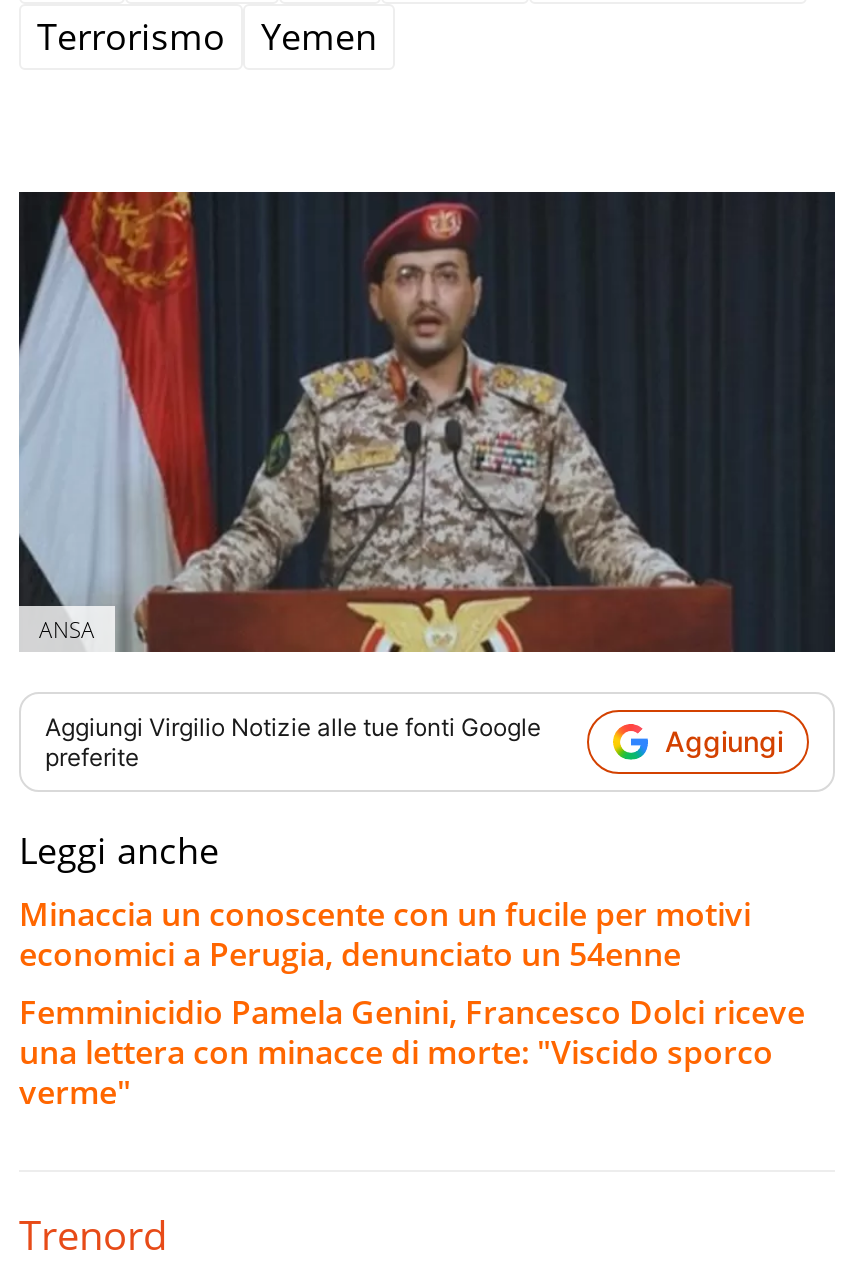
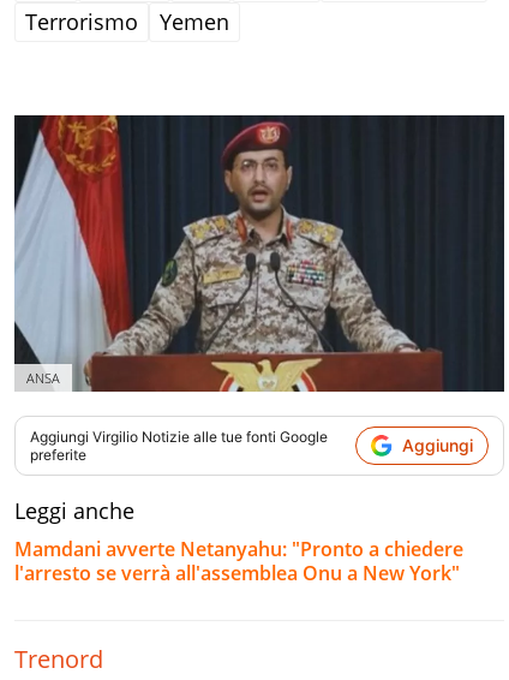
[19,891,805,1113] Minaccia un conoscente con un fucile per motivi | economici a Perugia, denunciato un 54enne | Femminicidio Pamela Genini, Francesco Dolci riceve | una lettera con minacce di morte: "Viscido sporco | verme" -> [14,535,463,586] Mamdani avverte Netanyahu: "Pronto a chiedere | l'arresto se verrà all'assemblea Onu a New York"

